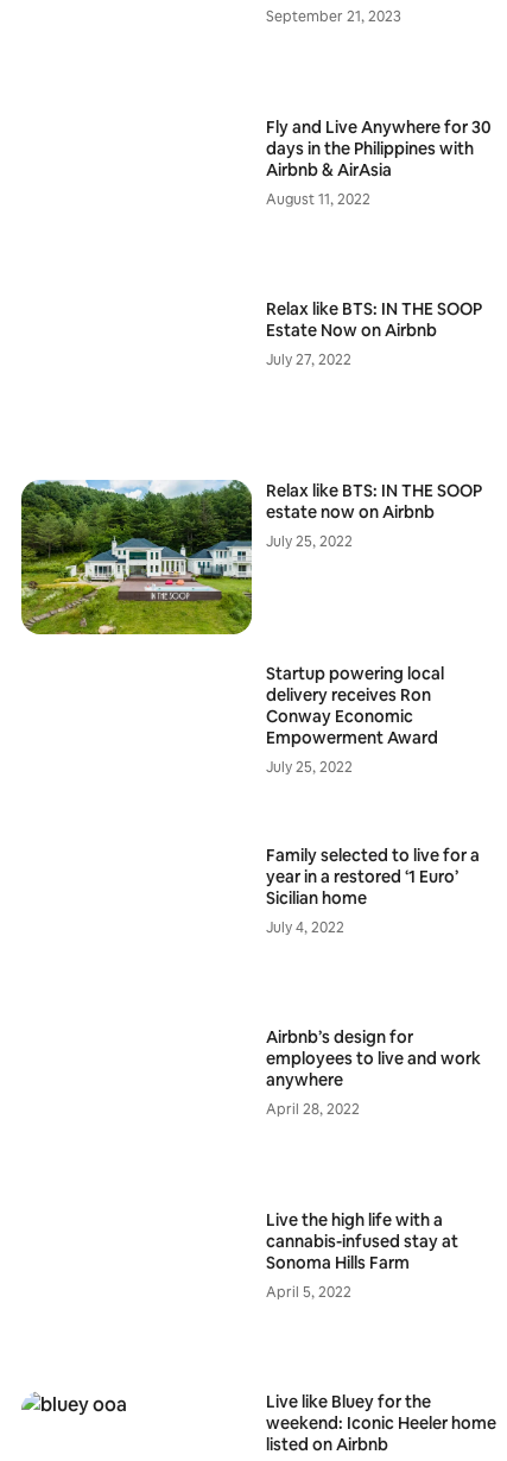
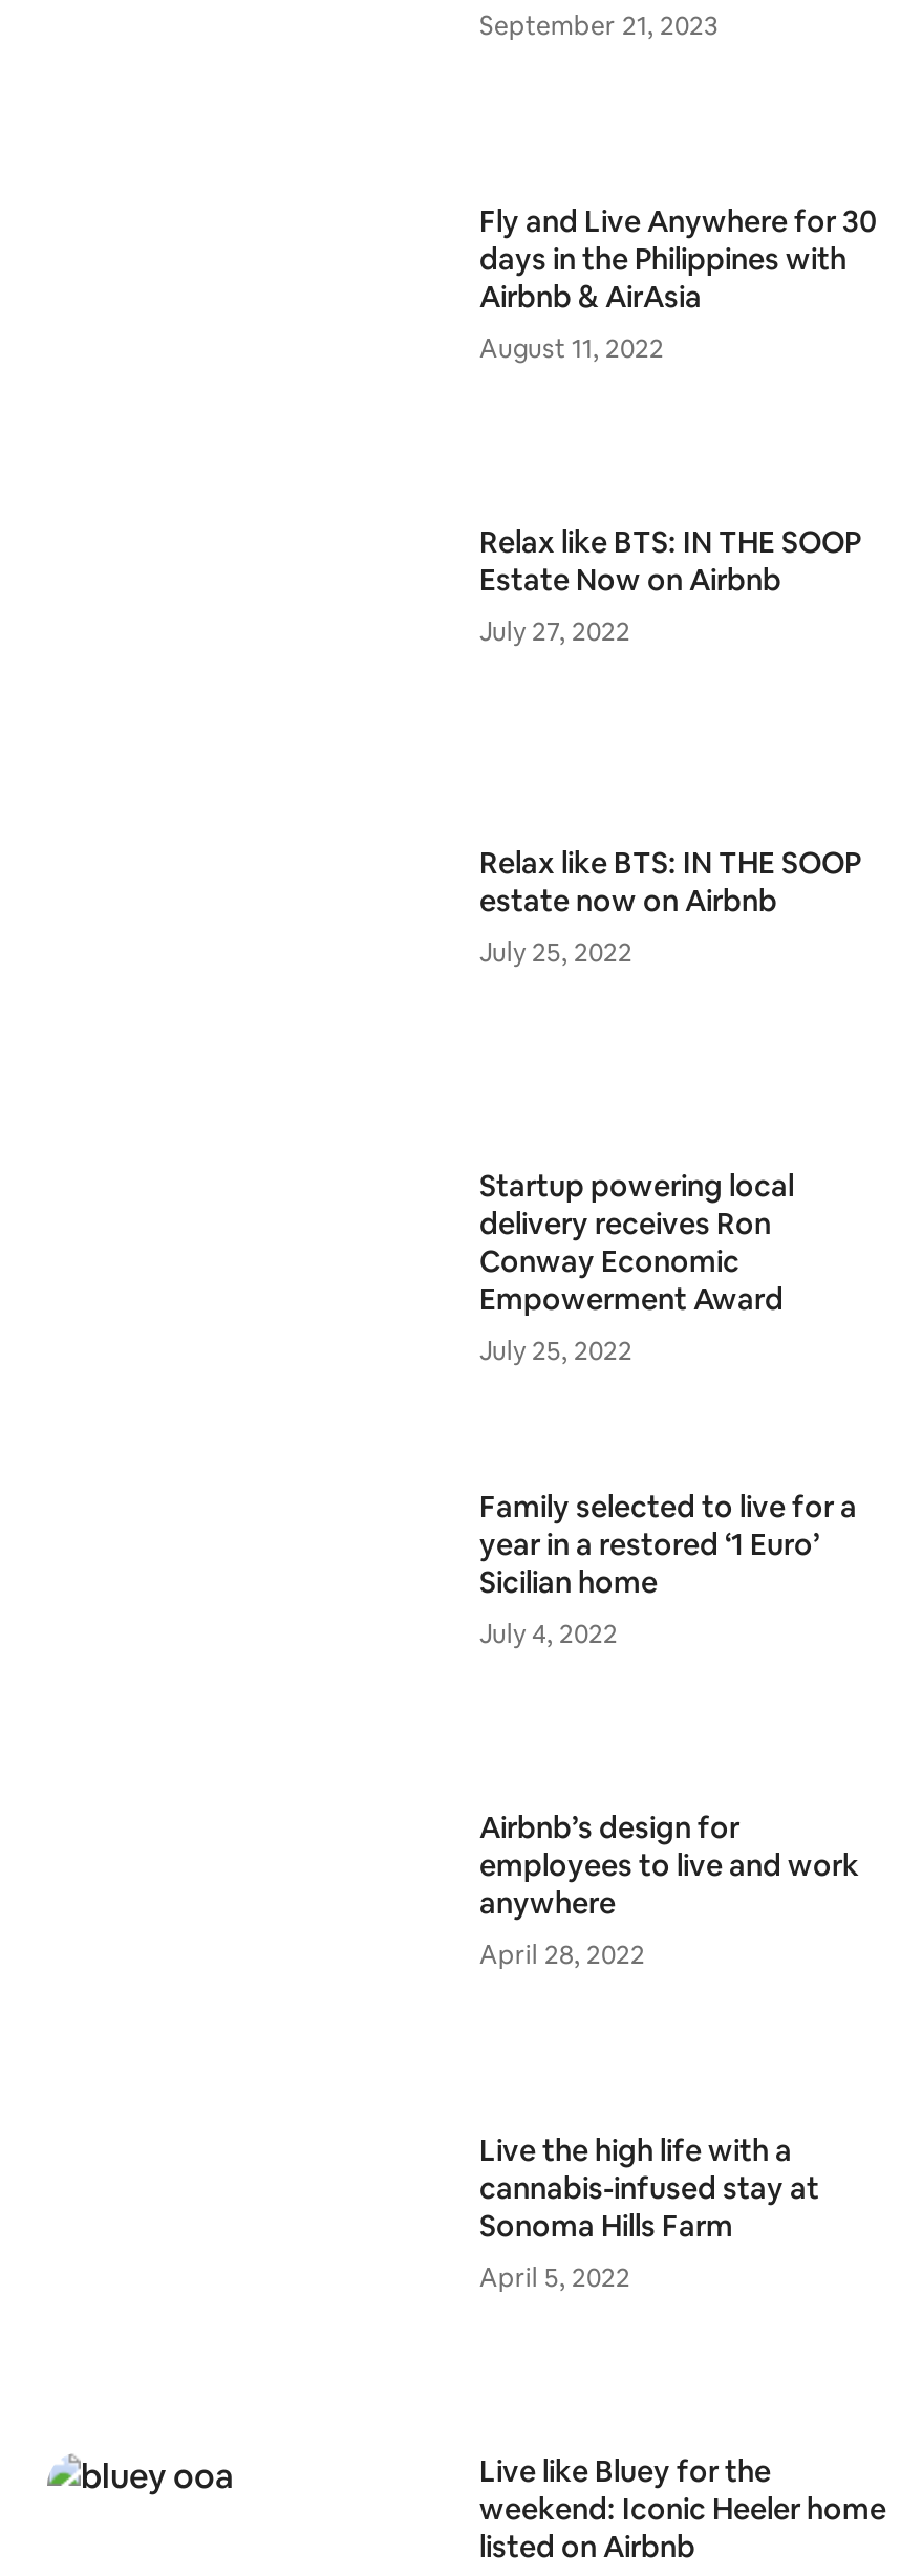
[20,479,253,635] [image] -> none

